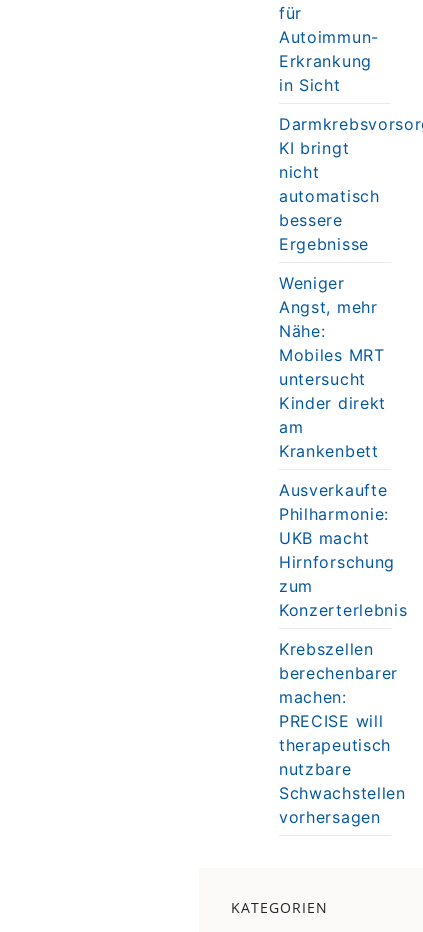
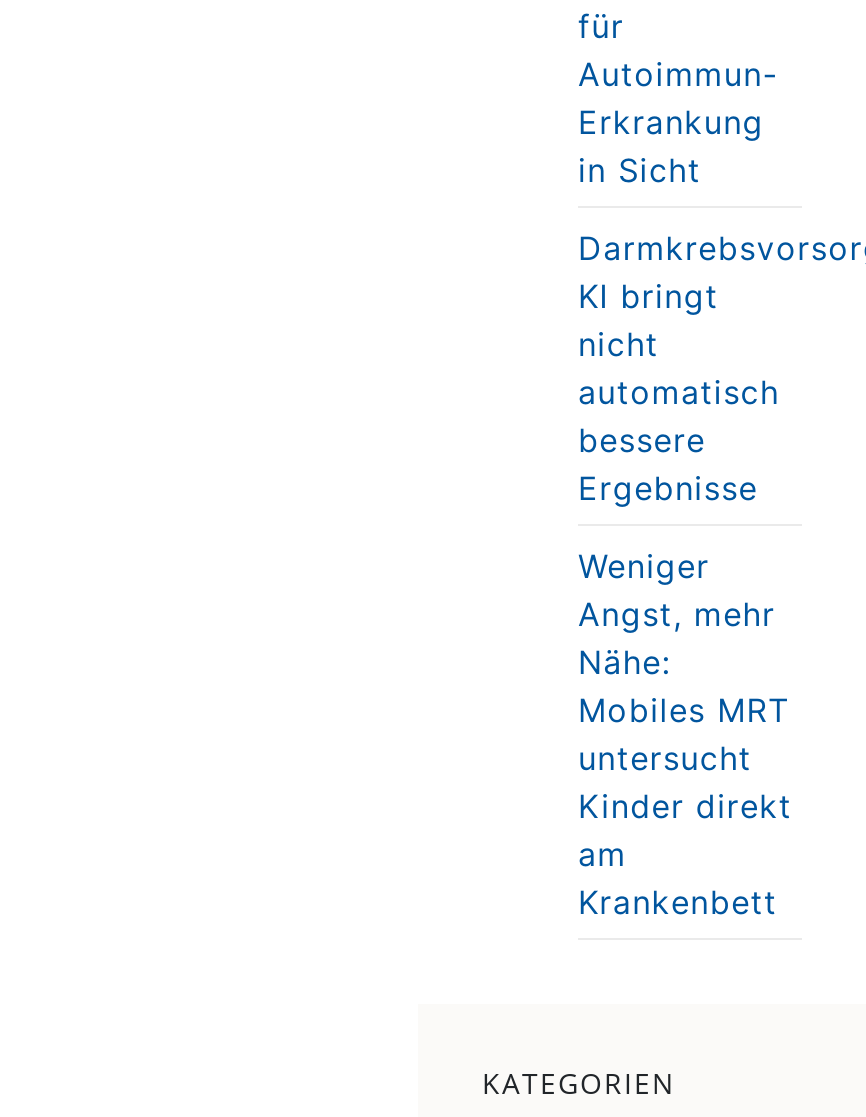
[279,480,407,827] Ausverkaufte | Philharmonie: | UKB macht | Hirnforschung | zum | Konzerterlebnis | Krebszellen | berechenbarer | machen: | PRECISE will | therapeutisch | nutzbare | Schwachstellen | vorhersagen -> none

